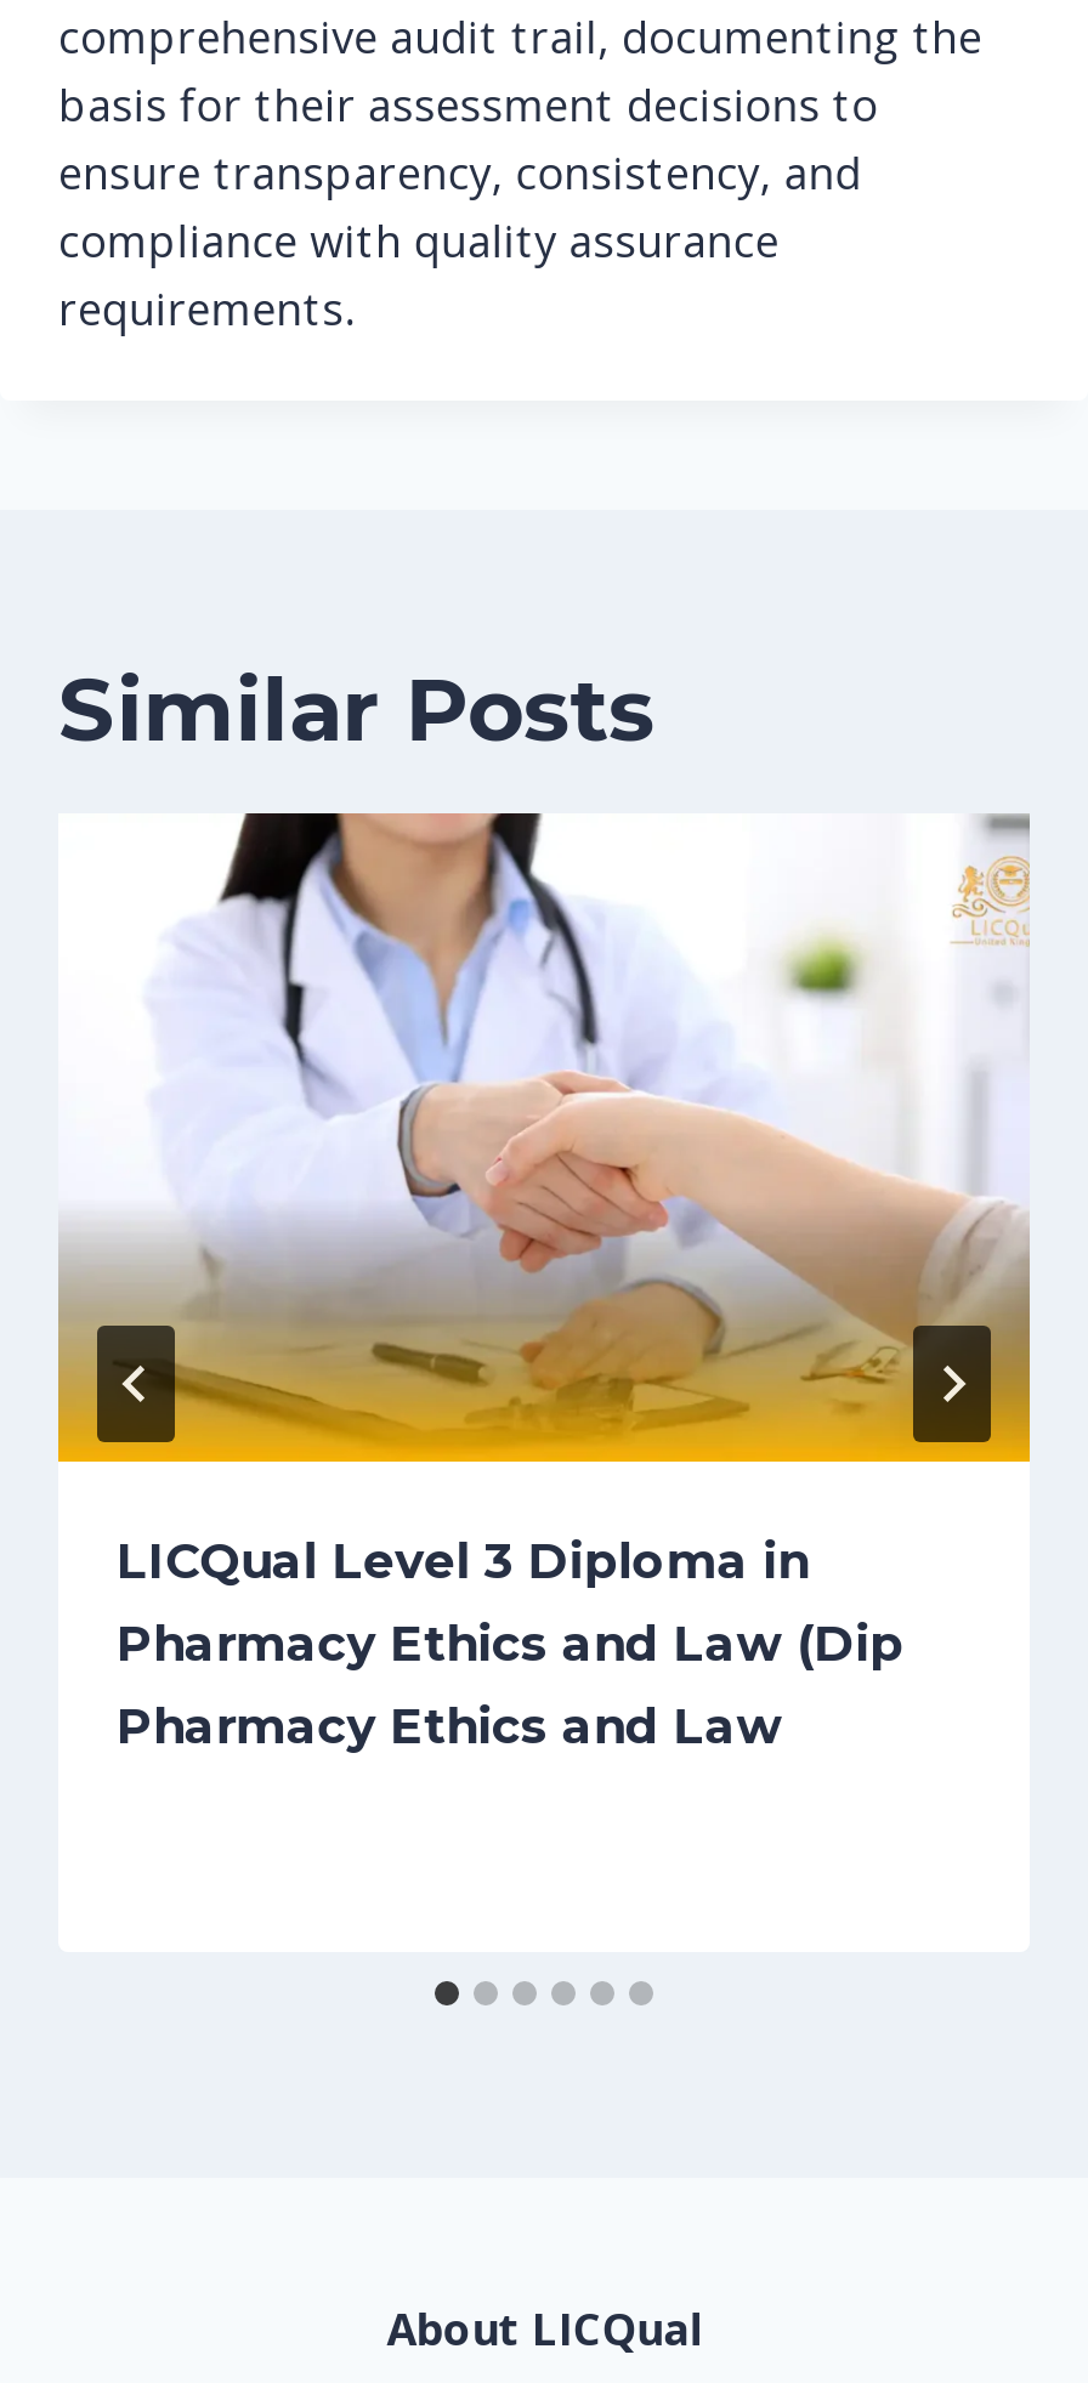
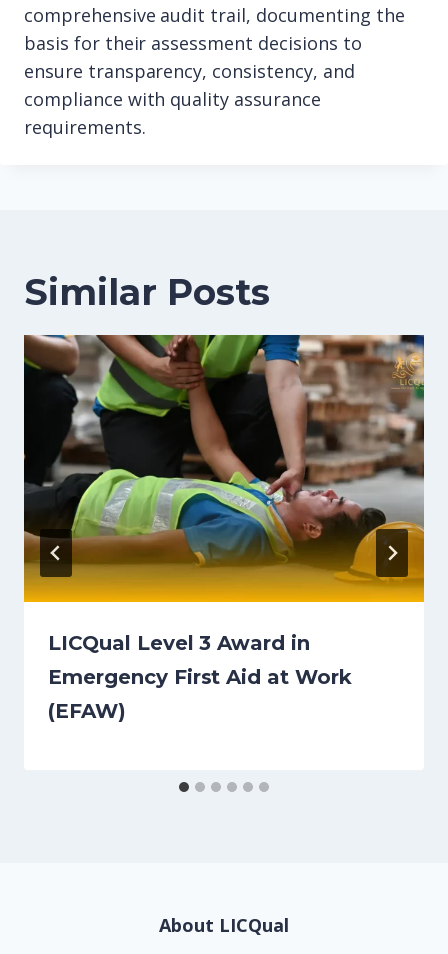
[58,811,1030,1755] [image] | LICQual Level 3 Diploma in | Pharmacy Ethics and Law (Dip | Pharmacy Ethics and Law -> [23,334,425,723] [image] | LICQual Level 3 Award in | Emergency First Aid at Work | (EFAW)

